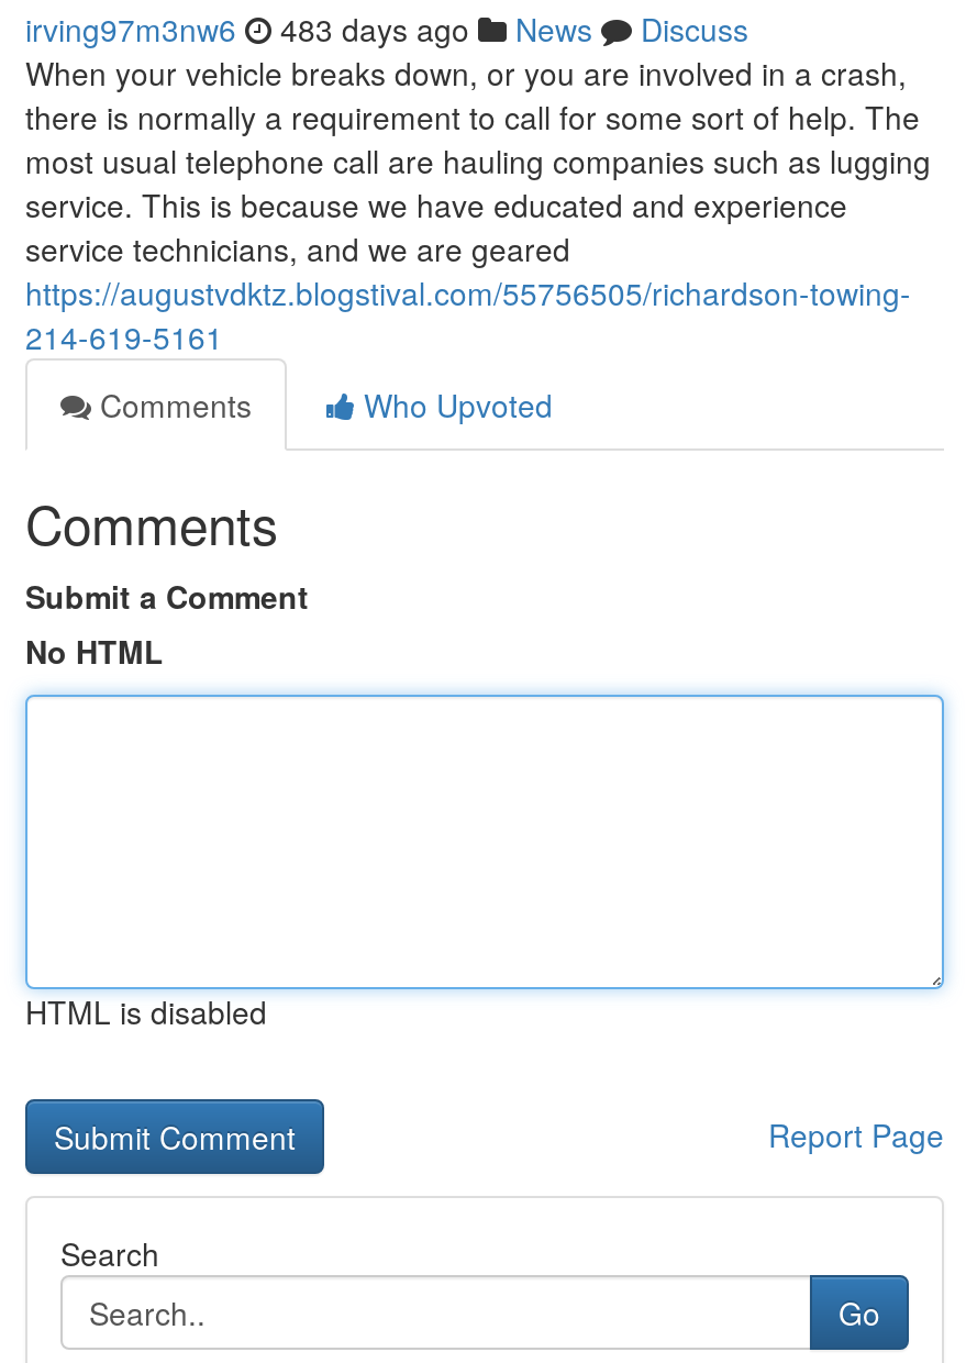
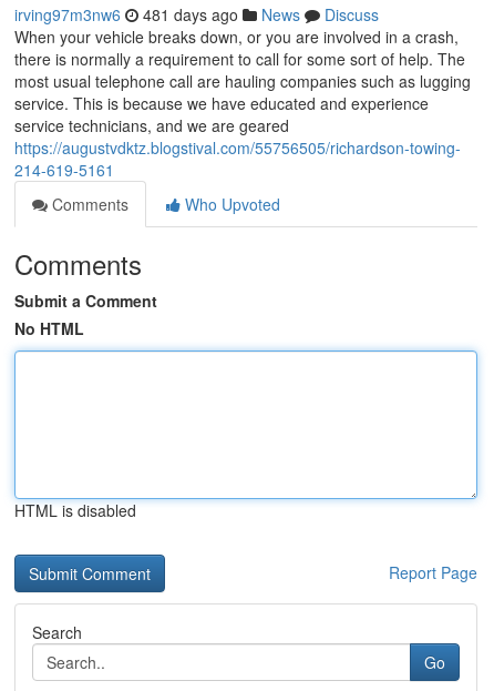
[25,7,748,51] irving97m3nw6 483 days ago News Discuss -> [14,3,379,26] irving97m3nw6 481 days ago News Discuss

